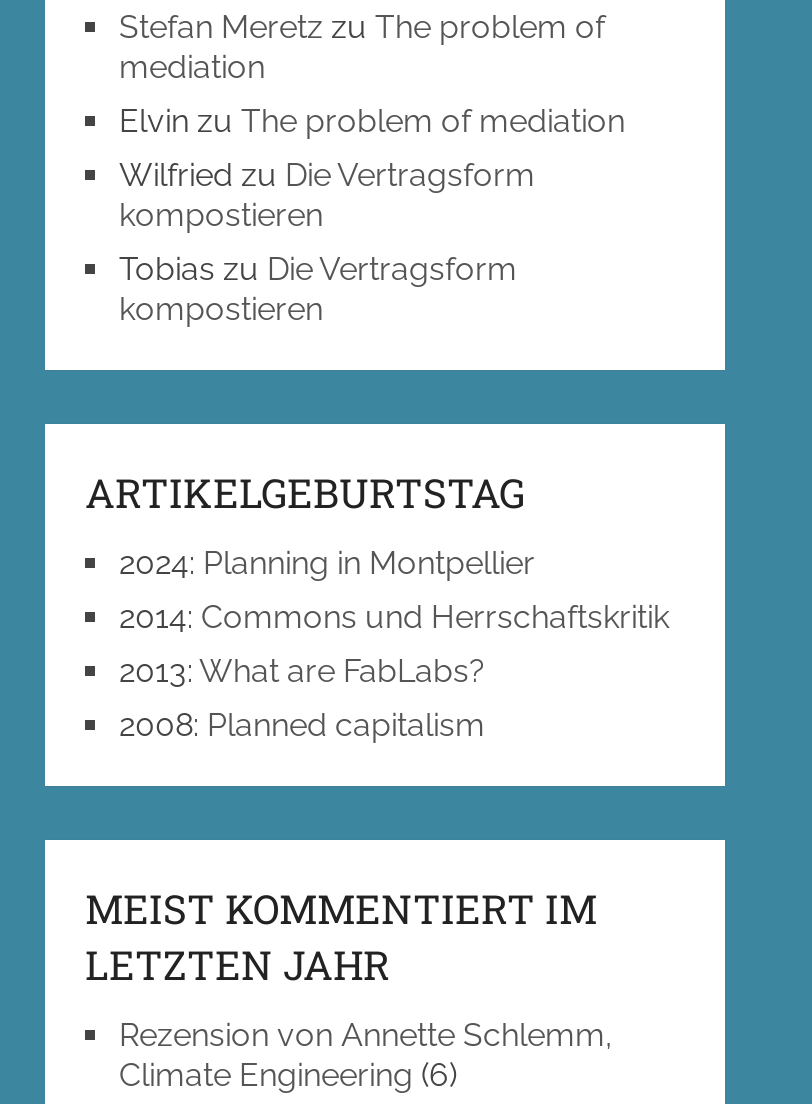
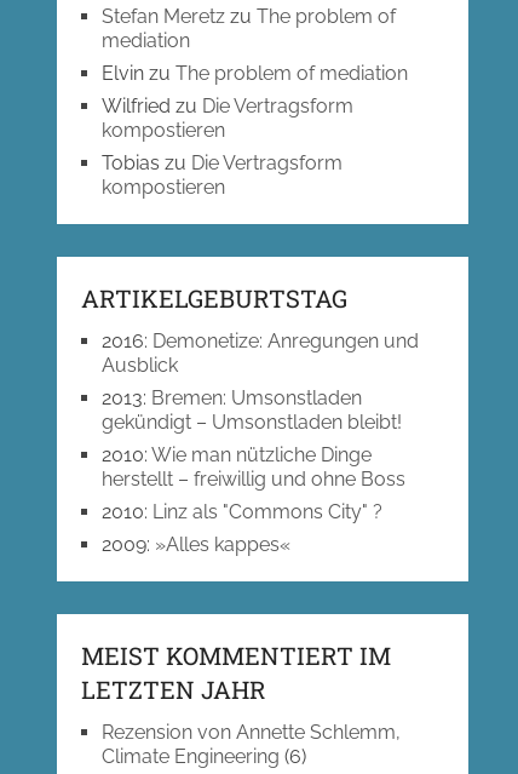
[119,545,669,745] 2024: Planning in Montpellier | 2014: Commons und Herrschaftskritik | 2013: What are FabLabs? | 2008: Planned capitalism -> [102,330,419,556] 2016: Demonetize: Anregungen und | Ausblick | 2013: Bremen: Umsonstladen | gekündigt – Umsonstladen bleibt! | 2010: Wie man nützliche Dinge | herstellt – freiwillig und ohne Boss | 2010: Linz als "Commons City" ? | 2009:»Alles kappes«

